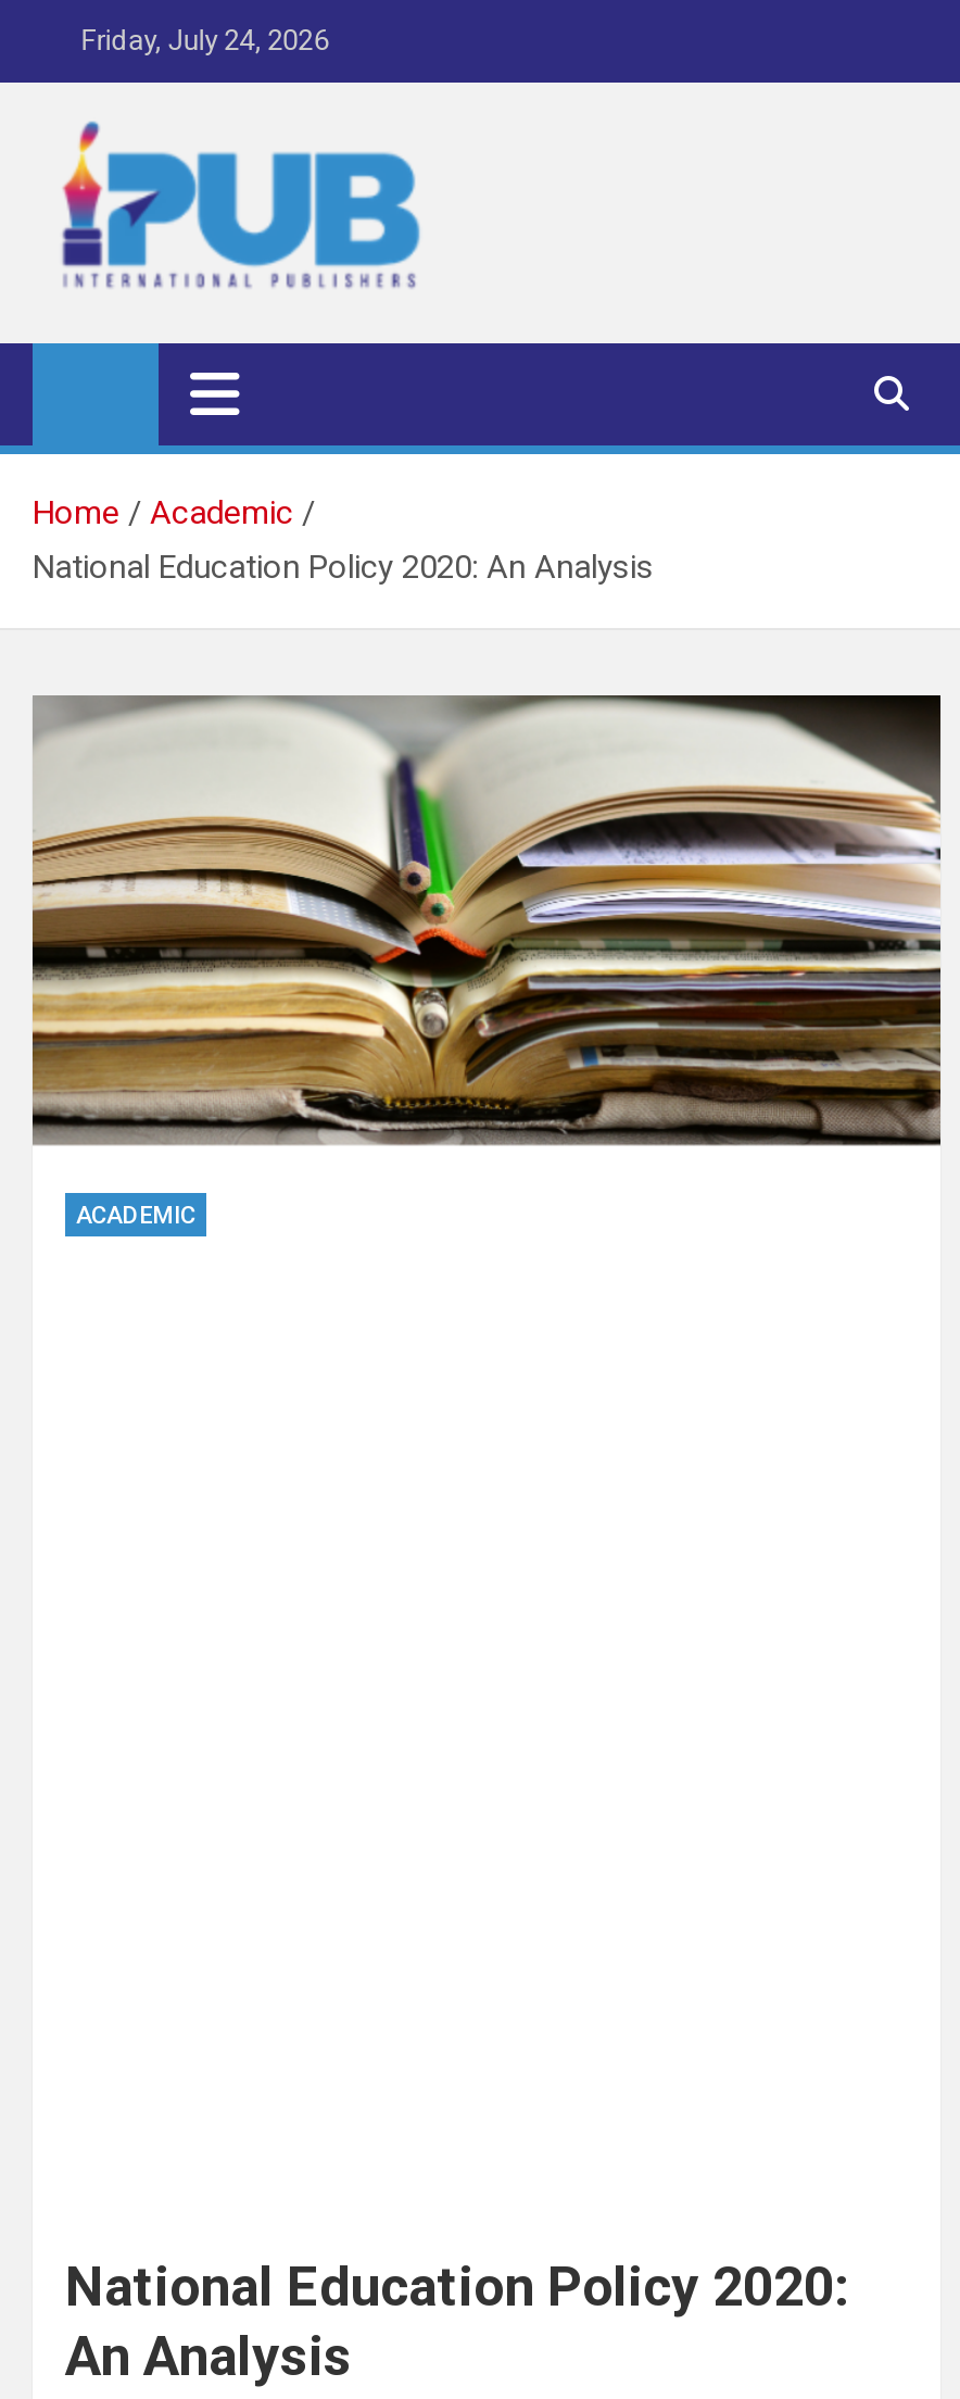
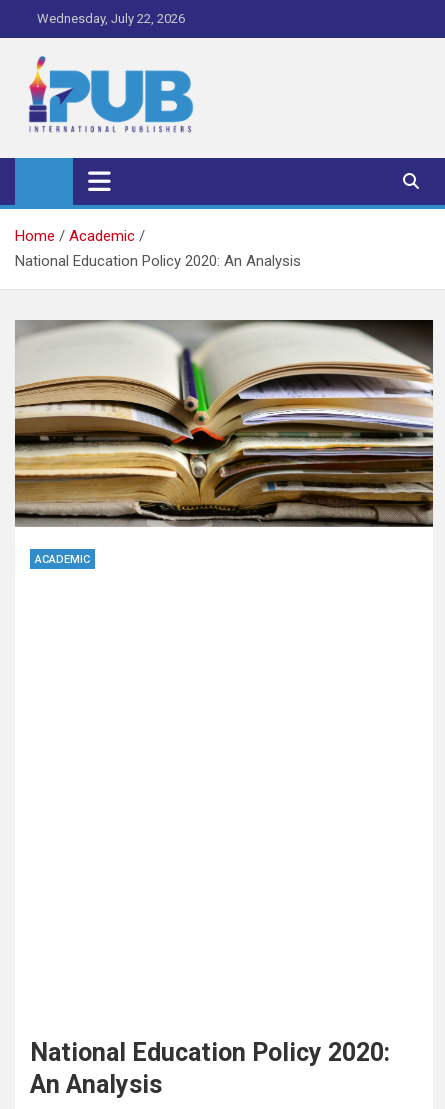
[68,24,328,56] Friday, July 24, 2026 -> [31,11,185,26] Wednesday, July 22, 2026

